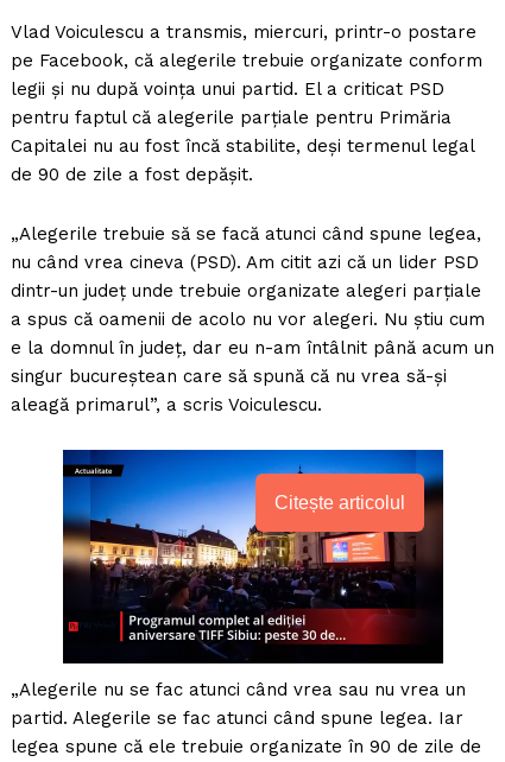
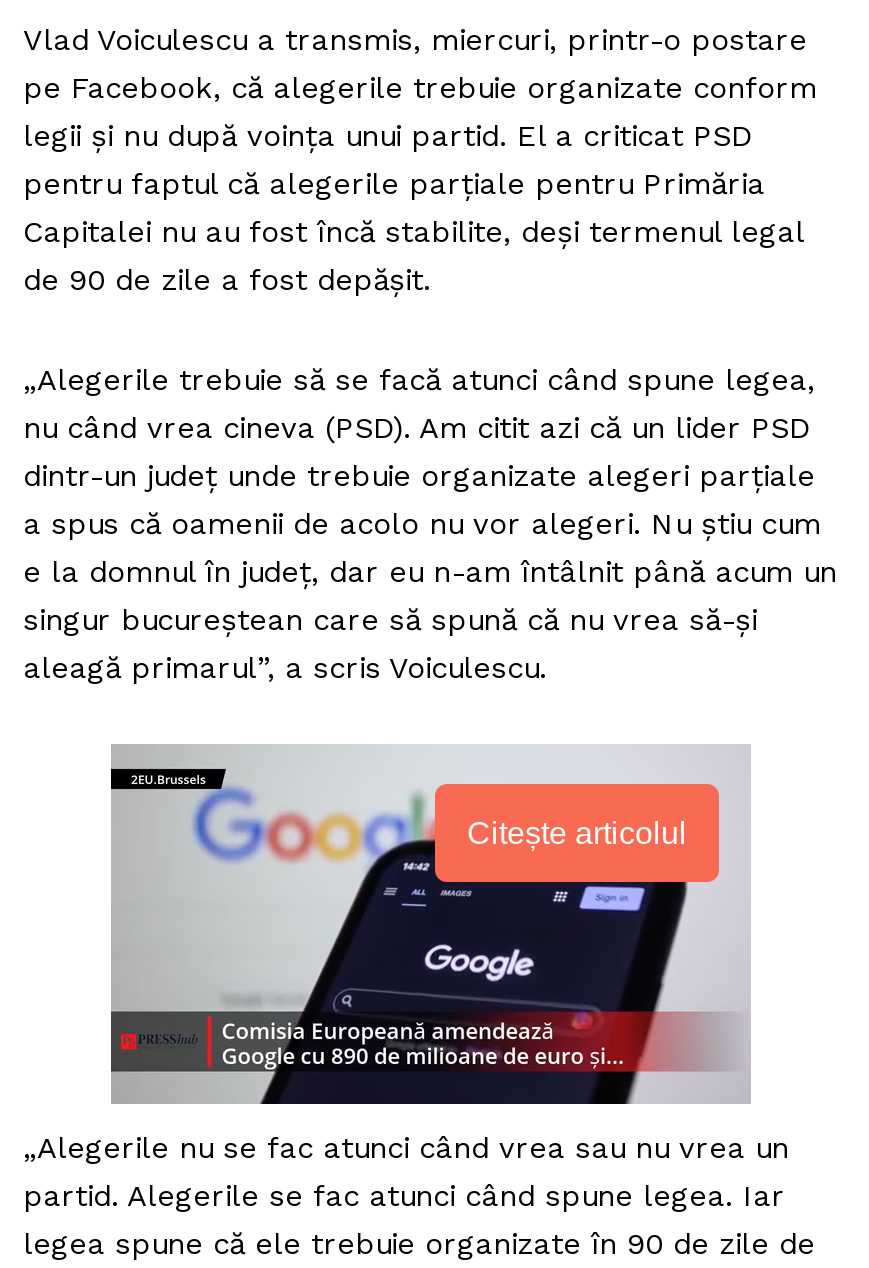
[63,449,444,665] [image] -> [109,742,751,1106] [image]

